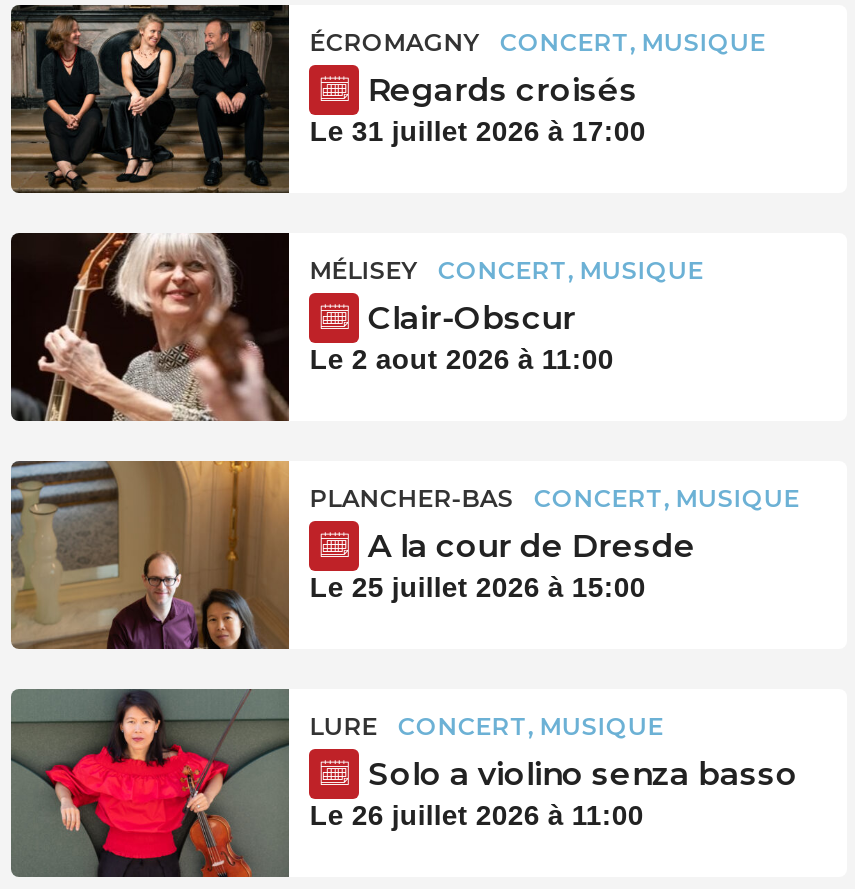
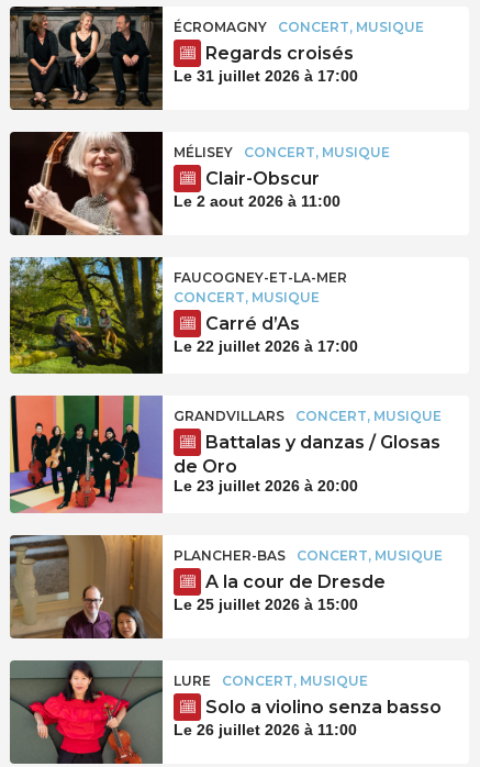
none -> [10,256,358,375] [image] | FAUCOGNEY-ET-LA-MER | CONCERT, MUSIQUE | Carré d’As | Le 22 juillet 2026 à 17:00
none -> [10,382,442,513] [image] | GRANDVILLARS | CONCERT, MUSIQUE | Battalas y danzas / Glosas | de Oro | Le 23 juillet 2026 à 20:00

